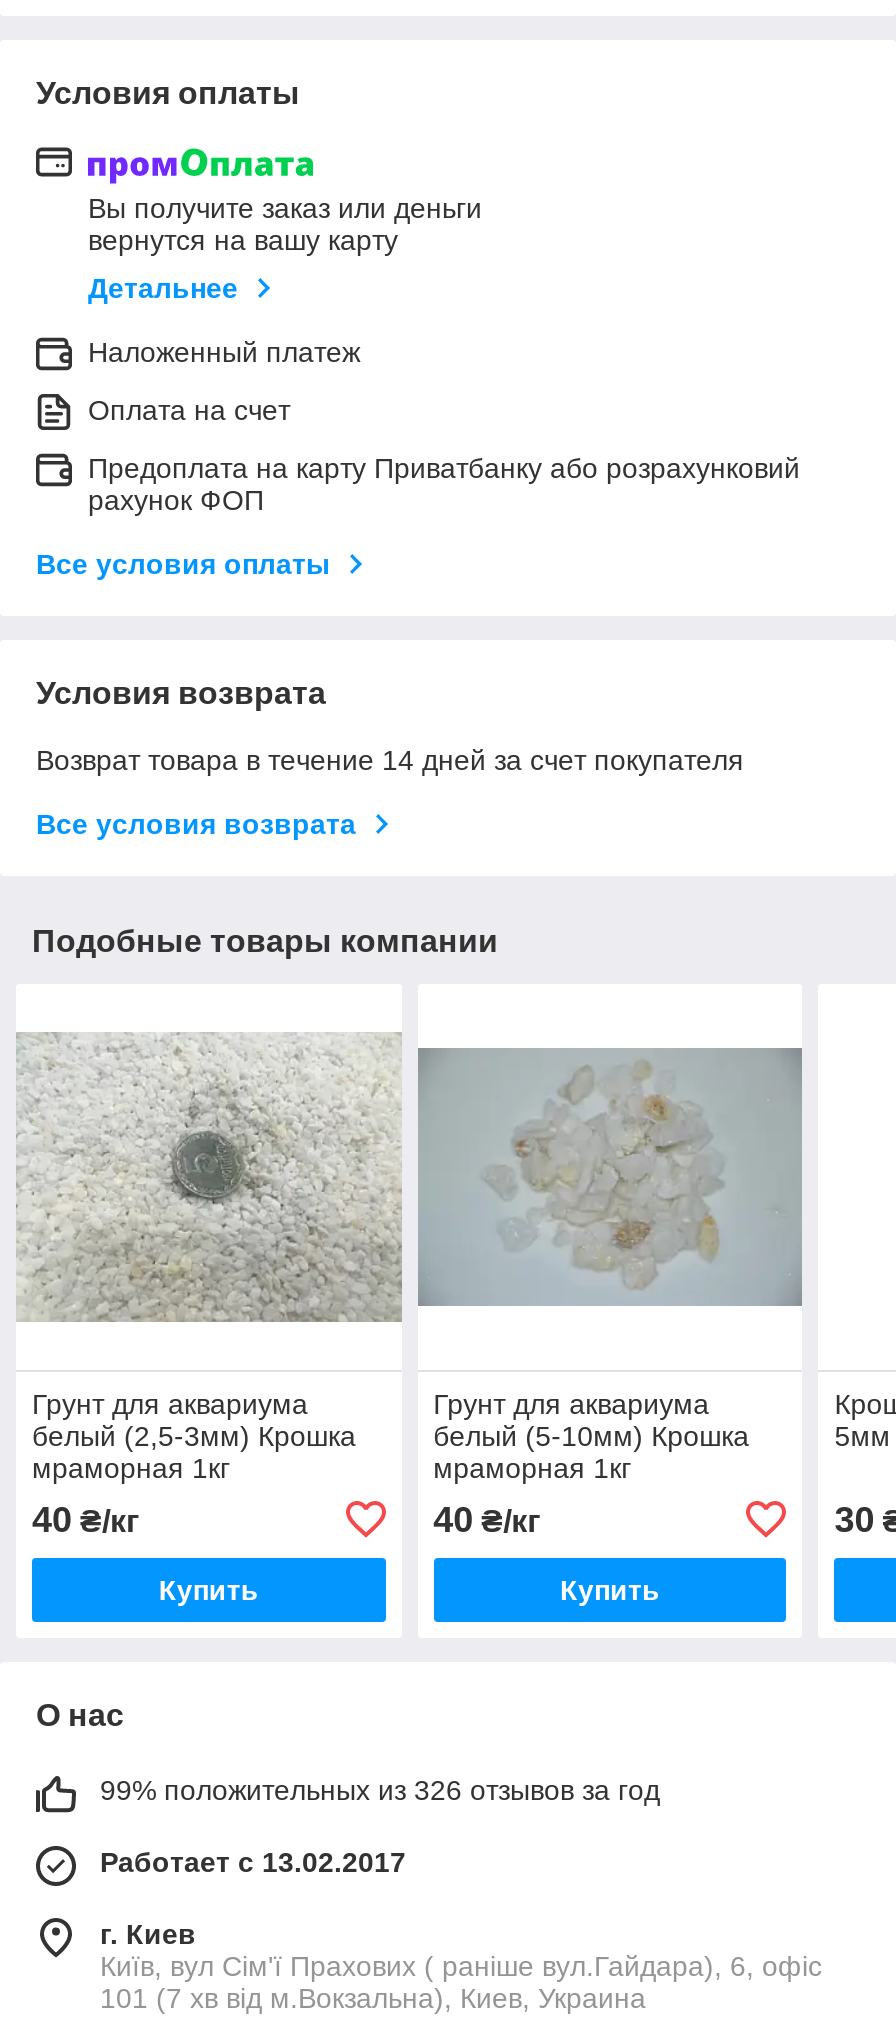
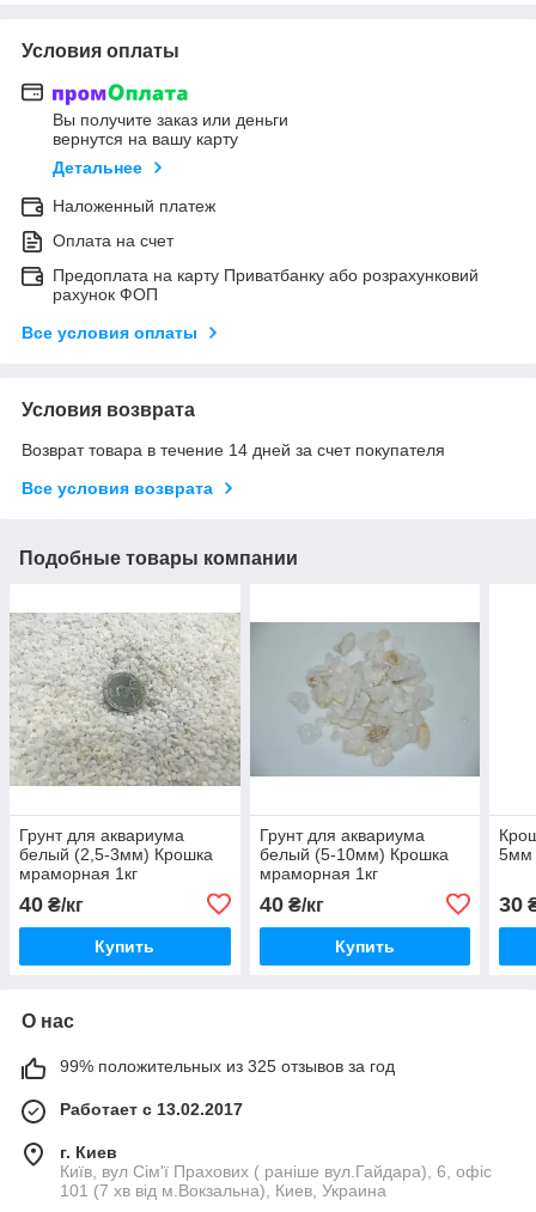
[100,1774,660,1806] 99% положительных из 326 отзывов за год -> [60,1056,395,1075] 99% положительных из 325 отзывов за год

